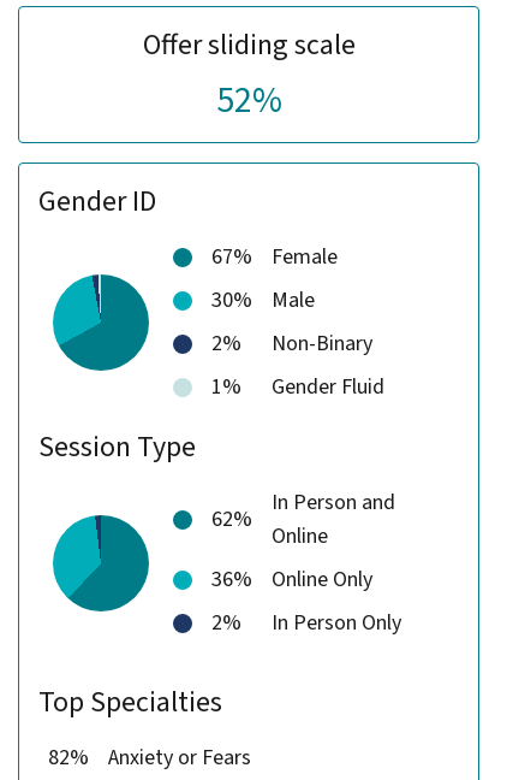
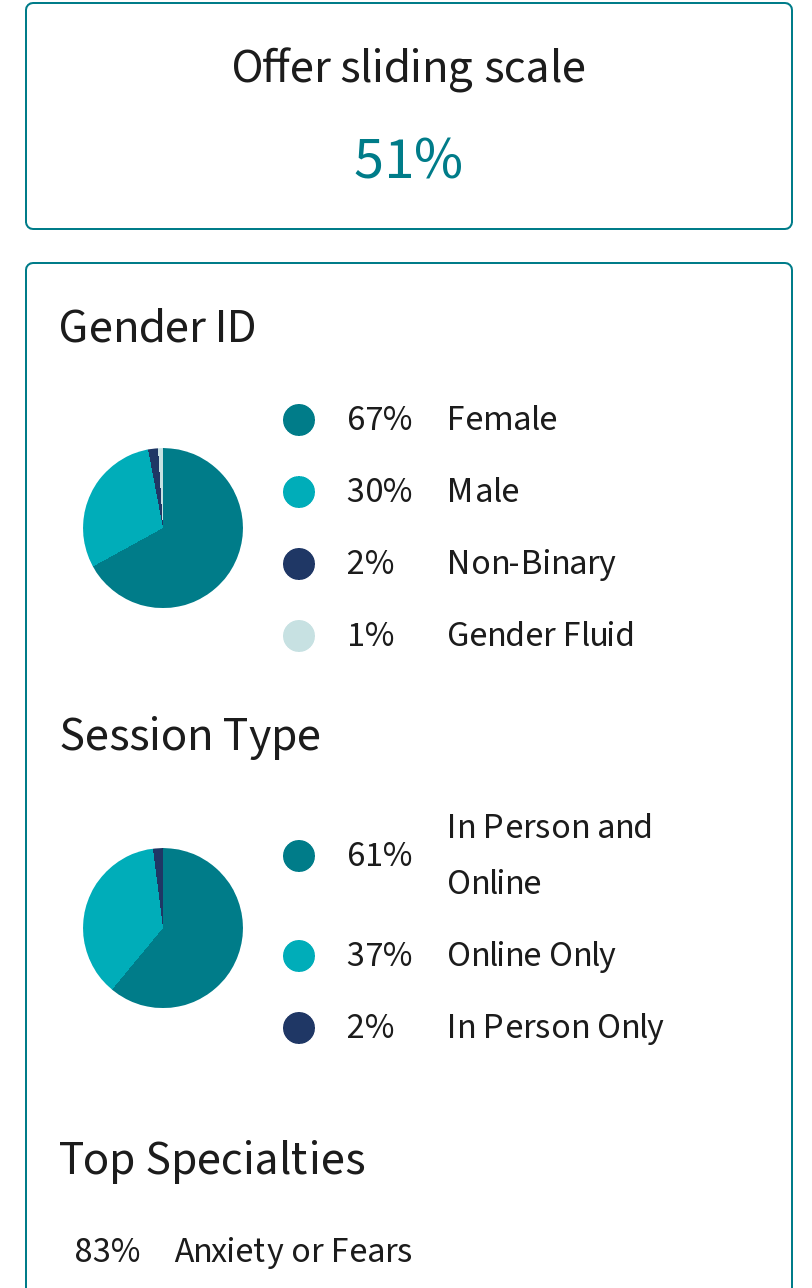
[216,75,282,127] 52% -> [354,117,464,203] 51%
[211,505,252,535] 62% -> [347,831,415,881] 61%
[211,565,372,595] 36% Online Only -> [347,931,615,981] 37% Online Only
[48,743,251,773] 82% Anxiety or Fears -> [75,1227,413,1277] 83% Anxiety or Fears

